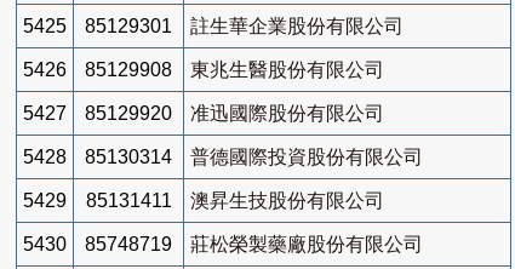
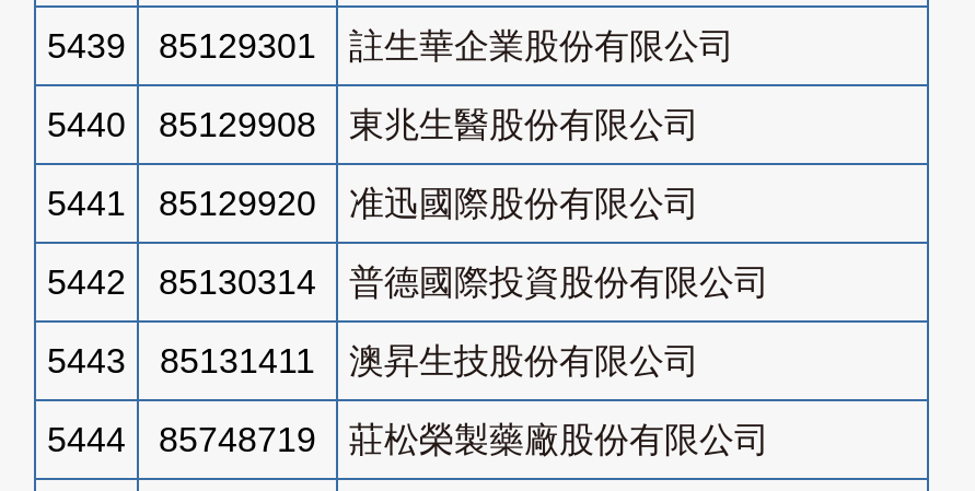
[23,16,404,36] 5425 85129301 註生華企業股份有限公司 -> [47,27,734,64] 5439 85129301 註生華企業股份有限公司
[23,59,384,80] 5426 85129908 東兆生醫股份有限公司 -> [47,106,699,143] 5440 85129908 東兆生醫股份有限公司
[23,103,384,123] 5427 85129920 准迅國際股份有限公司 -> [47,185,699,222] 5441 85129920 准迅國際股份有限公司
[23,146,423,167] 5428 85130314 普德國際投資股份有限公司 -> [47,263,769,301] 5442 85130314 普德國際投資股份有限公司
[23,190,384,211] 5429 85131411 澳昇生技股份有限公司 -> [47,342,699,379] 5443 85131411 澳昇生技股份有限公司
[23,234,423,254] 5430 85748719 莊松榮製藥廠股份有限公司 -> [47,421,769,458] 5444 85748719 莊松榮製藥廠股份有限公司

